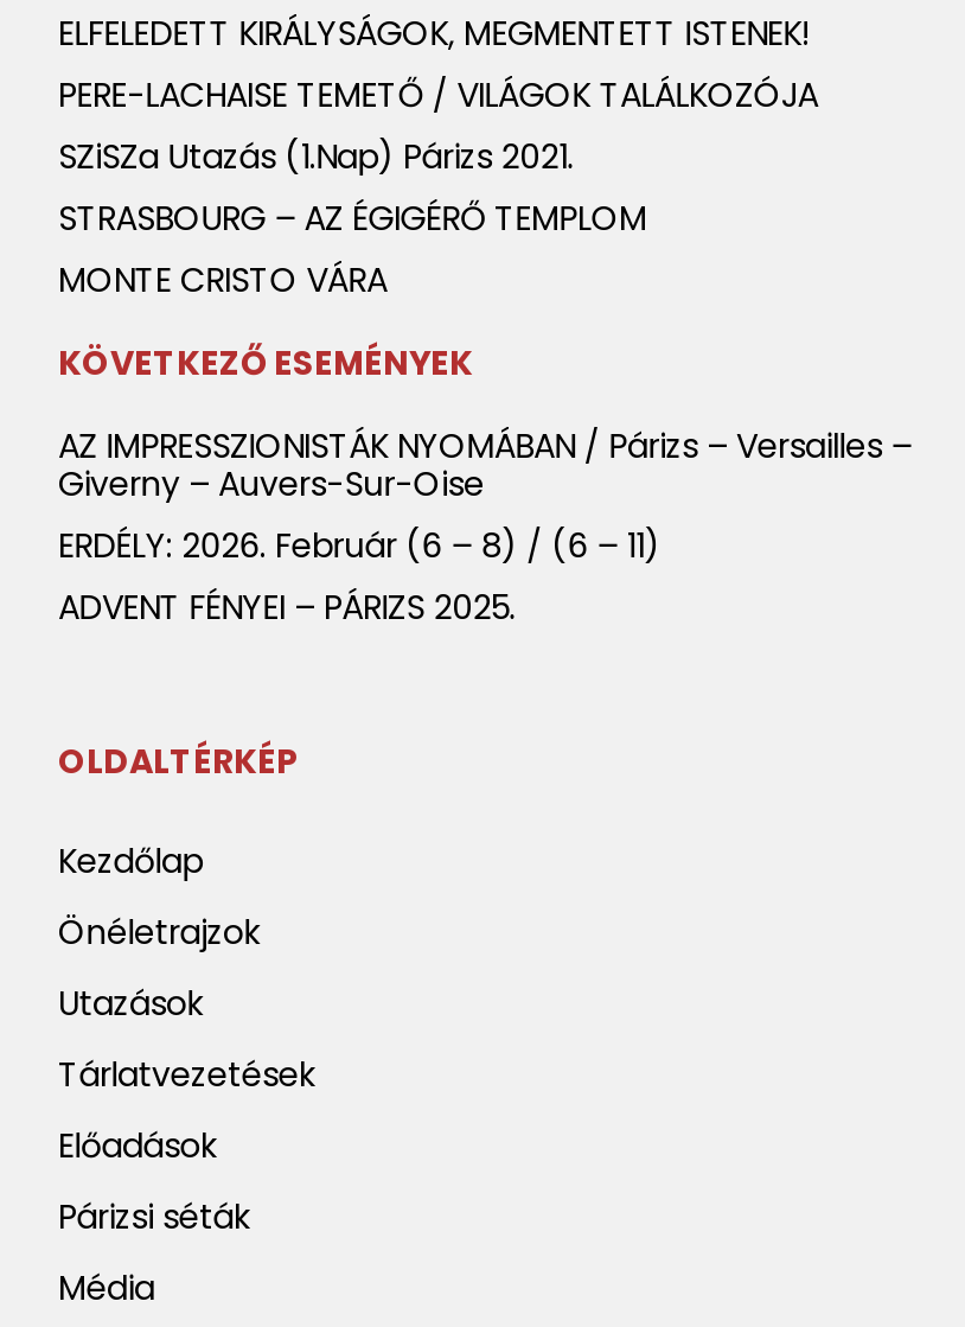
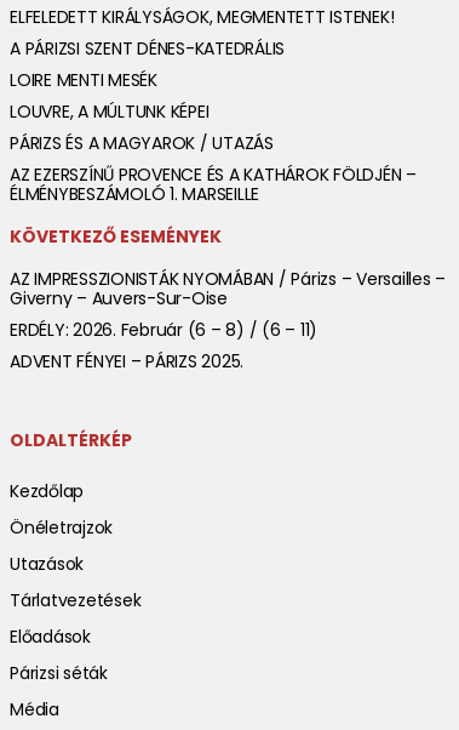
[58,72,818,305] PERE-LACHAISE TEMETŐ / VILÁGOK TALÁLKOZÓJA | SZiSZa Utazás (1.nap) Párizs 2021. | STRASBOURG – AZ ÉGIGÉRŐ TEMPLOM | MONTE CRISTO VÁRA -> [10,37,416,207] A PÁRIZSI SZENT DÉNES-KATEDRÁLIS | LOIRE MENTI MESÉK | LOUVRE, A MÚLTUNK KÉPEI | PÁRIZS ÉS A MAGYAROK / UTAZÁS | AZ EZERSZÍNŰ PROVENCE ÉS A KATHÁROK FÖLDJÉN – | ÉLMÉNYBESZÁMOLÓ 1. MARSEILLE

